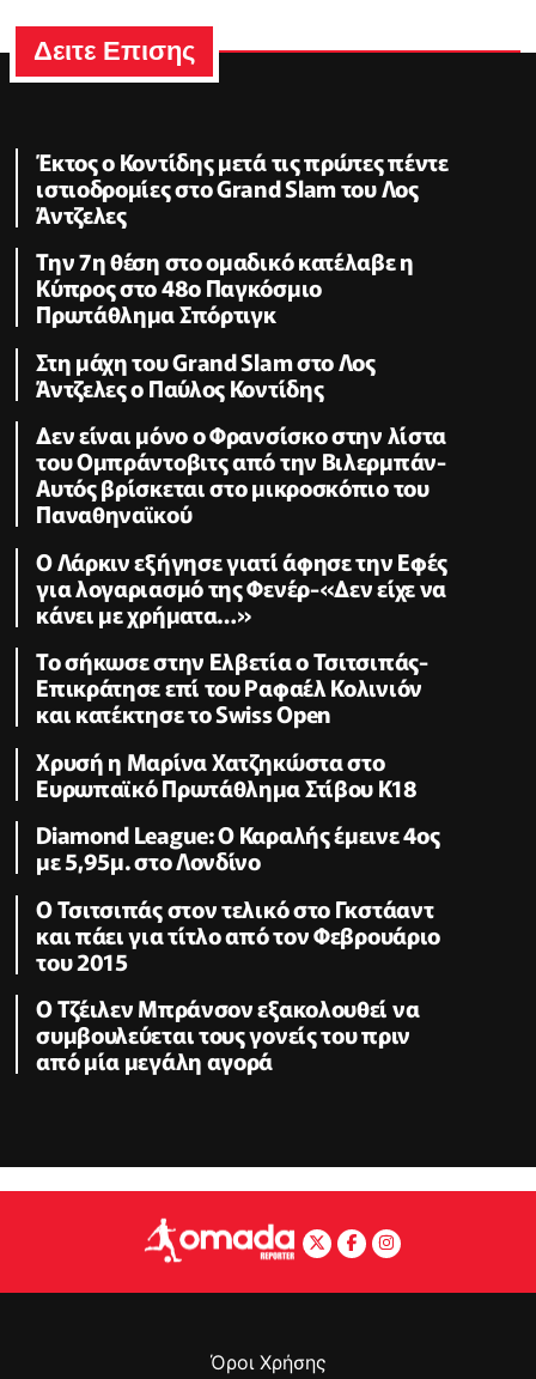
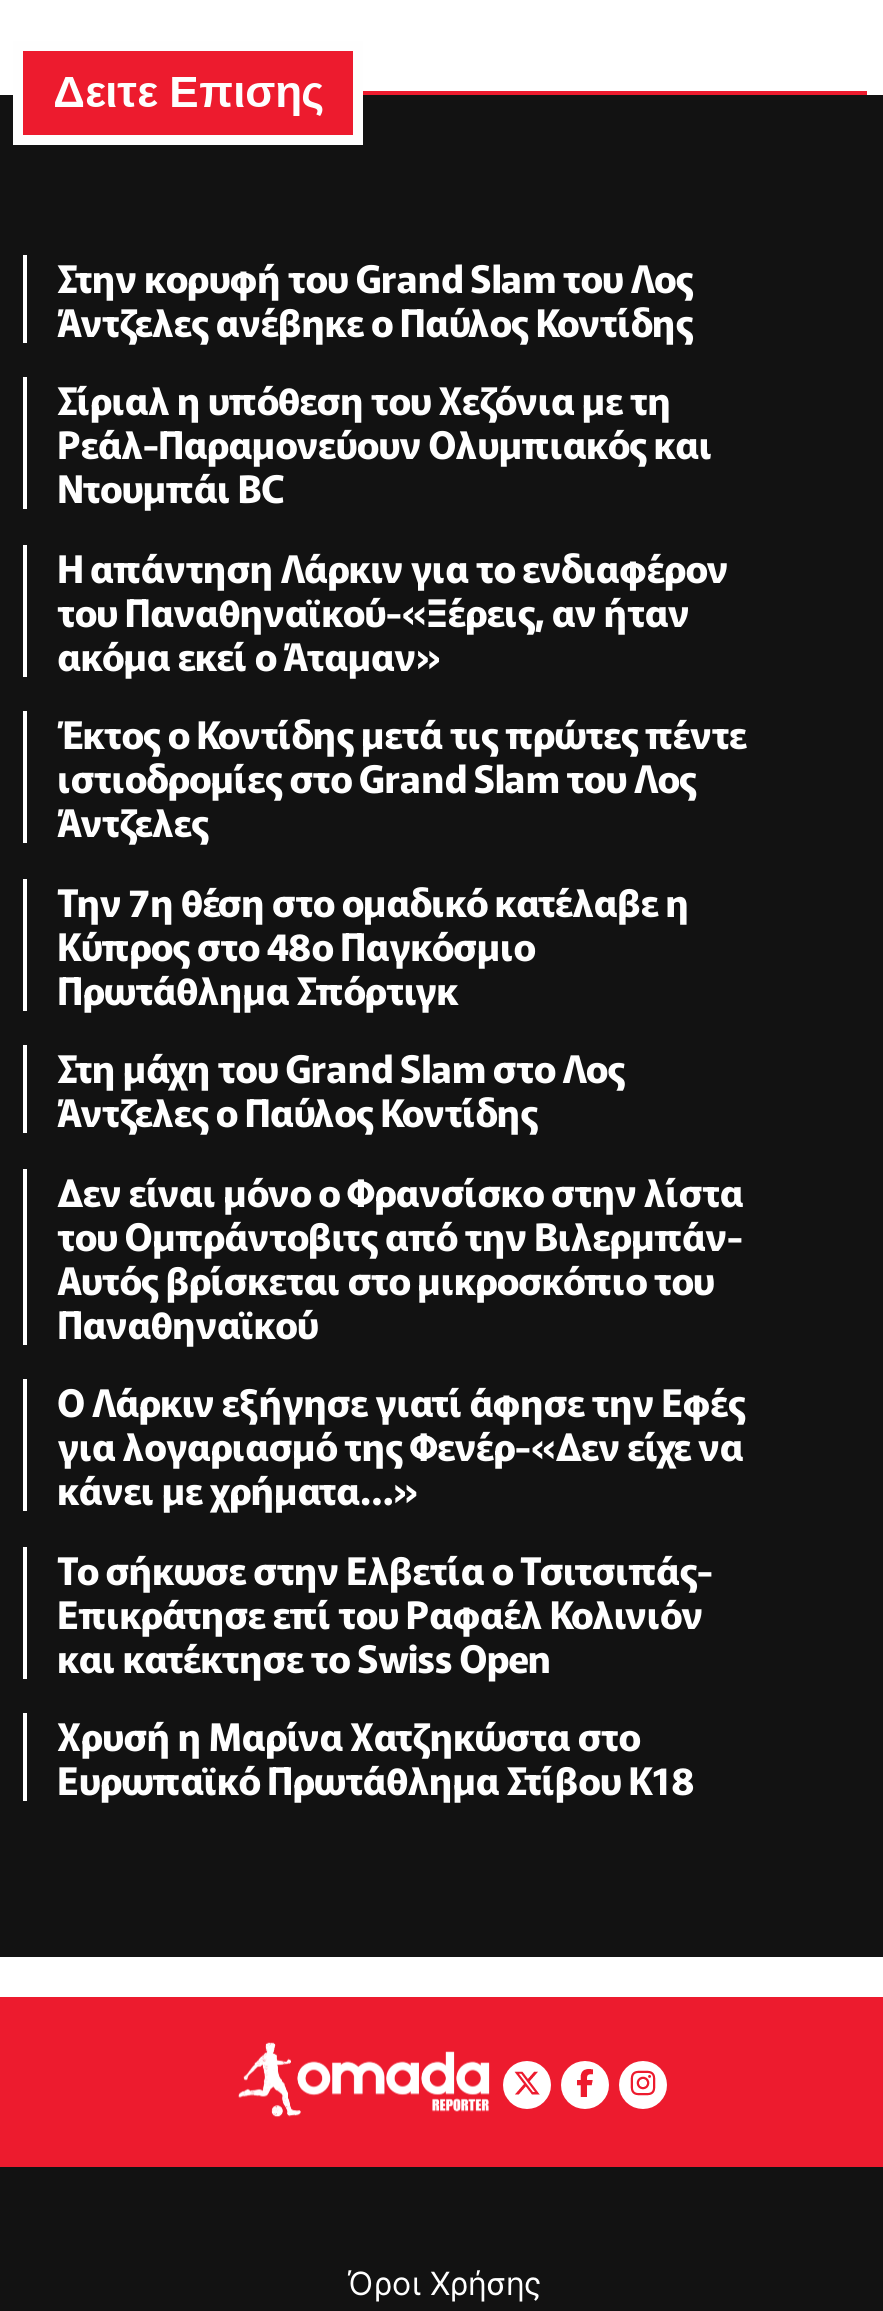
none -> [57,248,728,680] Στην κορυφή του Grand Slam του Λος | Άντζελες ανέβηκε ο Παύλος Κοντίδης | Σίριαλ η υπόθεση του Χεζόνια με τη | Ρεάλ-Παραμονεύουν Ολυμπιακός και | Ντουμπάι BC | H απάντηση Λάρκιν για το ενδιαφέρον | του Παναθηναϊκού-«Ξέρεις, αν ήταν | ακόμα εκεί ο Άταμαν»
moved [36,144,448,803] -> [57,705,746,1805]: Έκτος ο Κοντίδης μετά τις πρώτες πέντε | ιστιοδρομίες στο Grand Slam του Λος | Άντζελες | ... | Χρυσή η Μαρίνα Χατζηκώστα στο | Ευρωπαϊκό Πρωτάθλημα Στίβου Κ18
[36,818,440,1076] Diamond League: Ο Καραλής έμεινε 4ος | με 5,95μ. στο Λονδίνο | Ο Τσιτσιπάς στον τελικό στο Γκστάαντ | και πάει για τίτλο από τον Φεβρουάριο | του 2015 | Ο Τζέιλεν Μπράνσον εξακολουθεί να | συμβουλεύεται τους γονείς του πριν | από μία μεγάλη αγορά -> none

